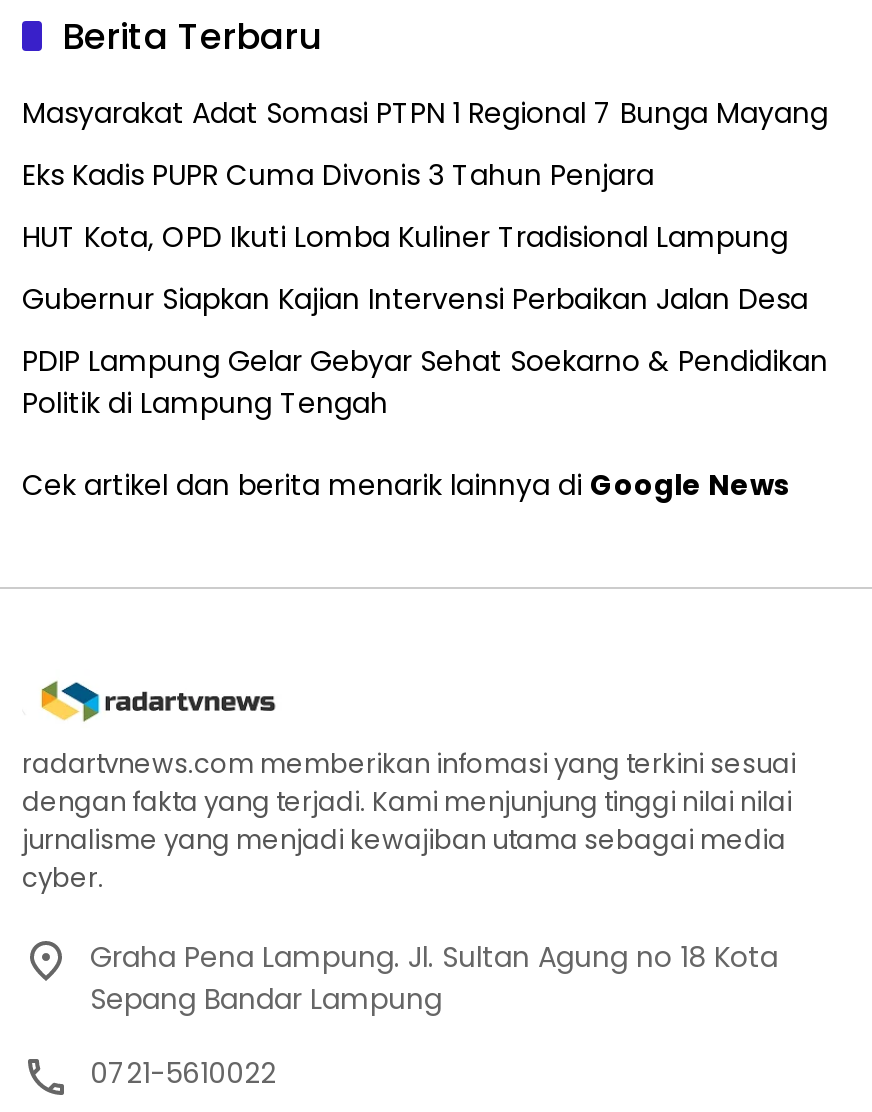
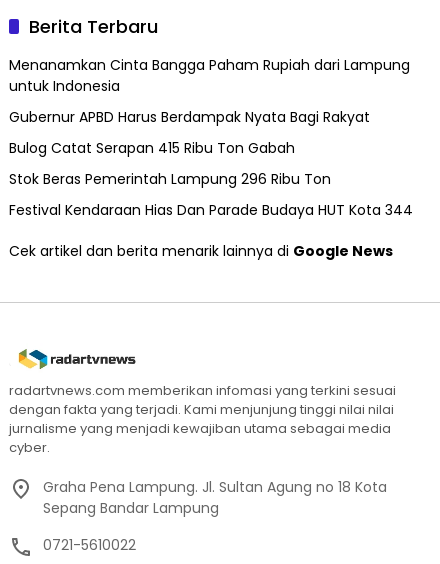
[22,93,828,133] Masyarakat Adat Somasi PTPN 1 Regional 7 Bunga Mayang -> [9,55,410,96] Menanamkan Cinta Bangga Paham Rupiah dari Lampung | untuk Indonesia
[22,155,654,195] Eks Kadis PUPR Cuma Divonis 3 Tahun Penjara -> [9,107,370,127] Gubernur APBD Harus Berdampak Nyata Bagi Rakyat
[22,217,788,257] HUT Kota, OPD Ikuti Lomba Kuliner Tradisional Lampung -> [9,138,295,158] Bulog Catat Serapan 415 Ribu Ton Gabah
[22,279,808,319] Gubernur Siapkan Kajian Intervensi Perbaikan Jalan Desa -> [9,169,331,189] Stok Beras Pemerintah Lampung 296 Ribu Ton
[22,341,828,423] PDIP Lampung Gelar Gebyar Sehat Soekarno & Pendidikan | Politik di Lampung Tengah -> [9,200,413,220] Festival Kendaraan Hias Dan Parade Budaya HUT Kota 344

